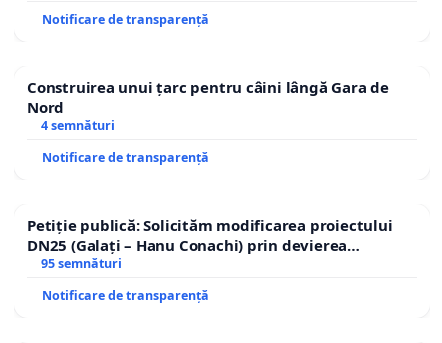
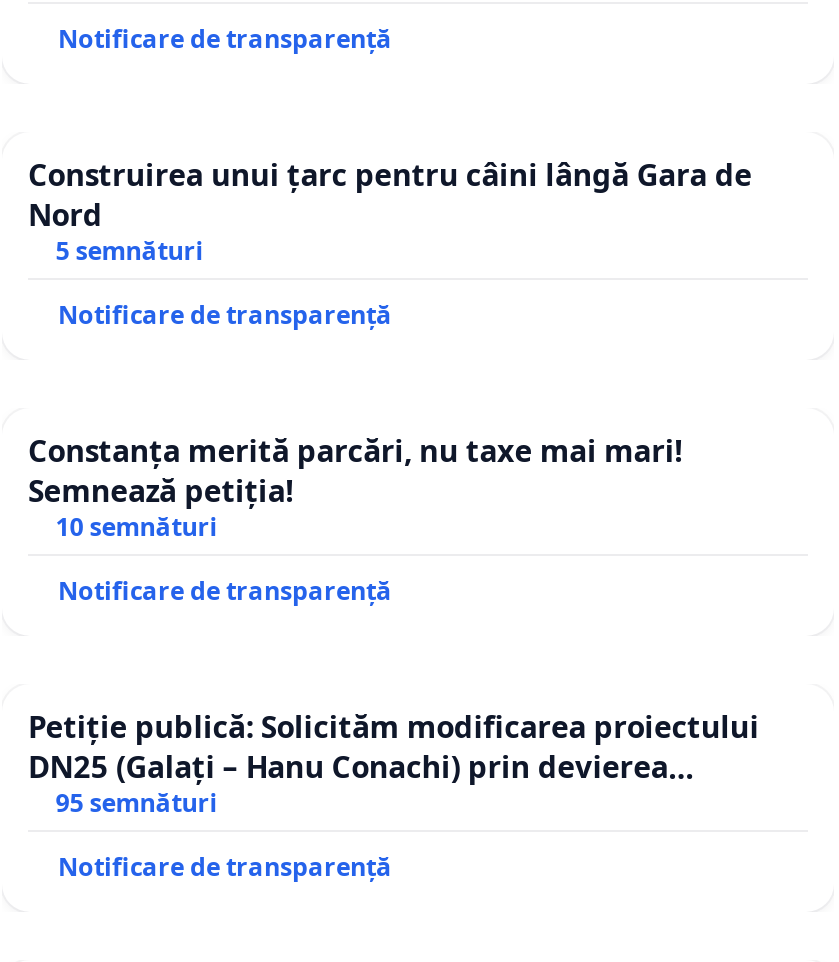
[41,117,115,134] 4 semnături -> [28,235,682,545] 5 semnături | Notificare de transparență | Constanța merită parcări, nu taxe mai mari! | Semnează petiția! | 10 semnături

